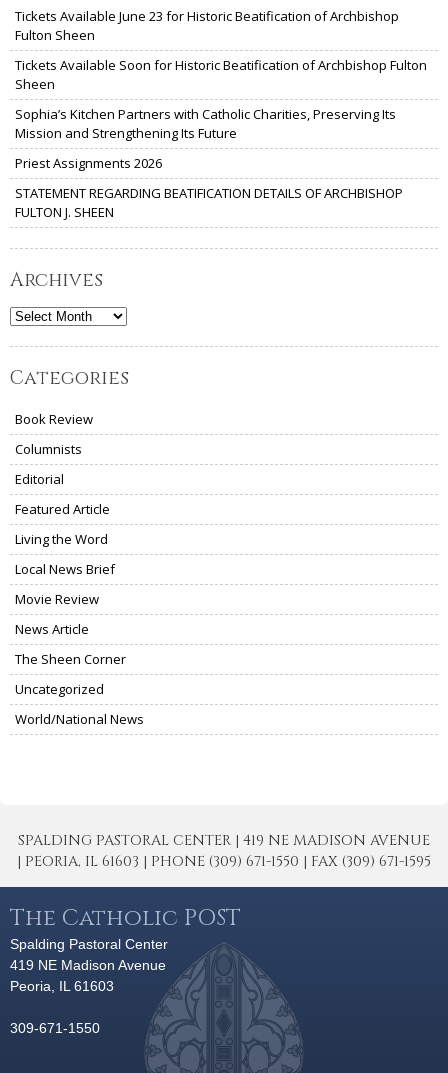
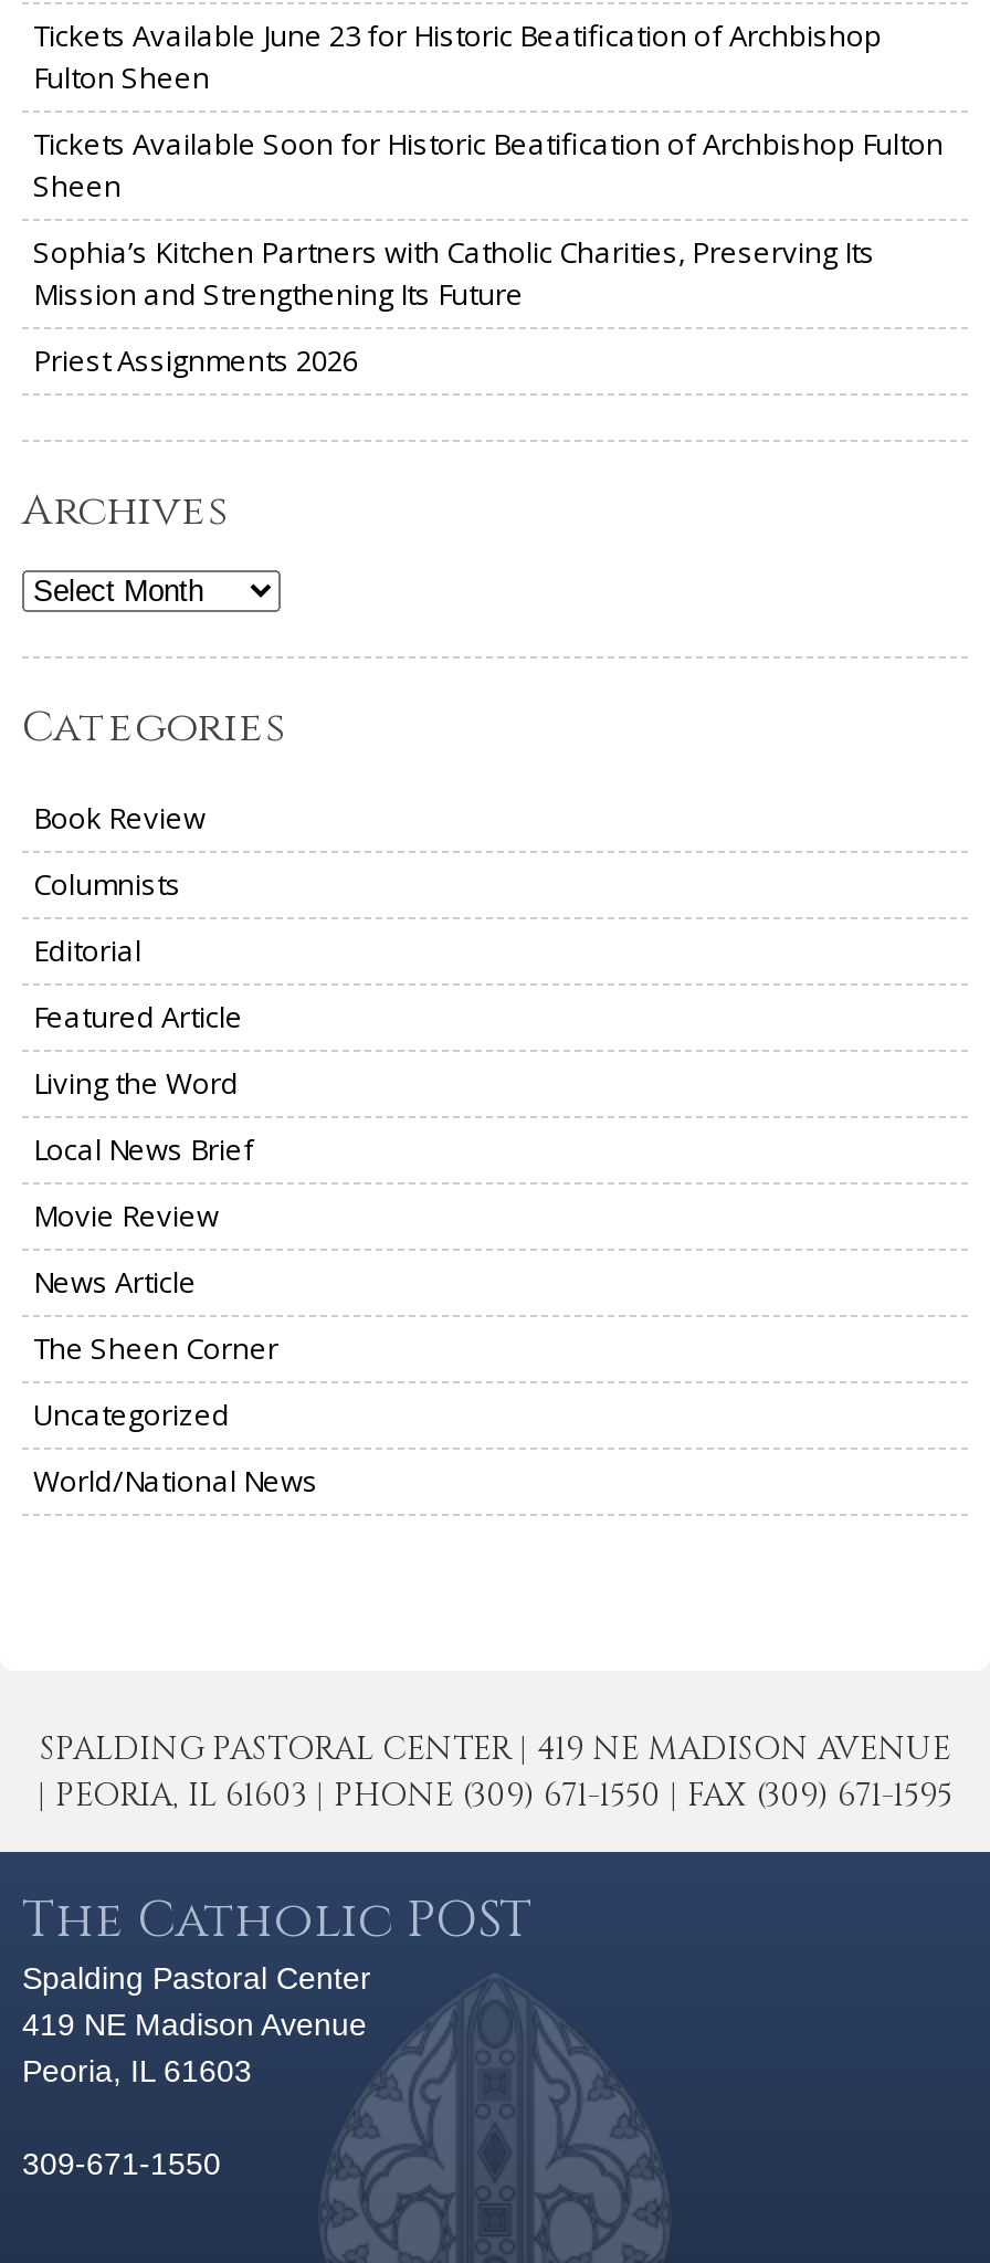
[15,184,403,221] STATEMENT REGARDING BEATIFICATION DETAILS OF ARCHBISHOP | FULTON J. SHEEN -> none

